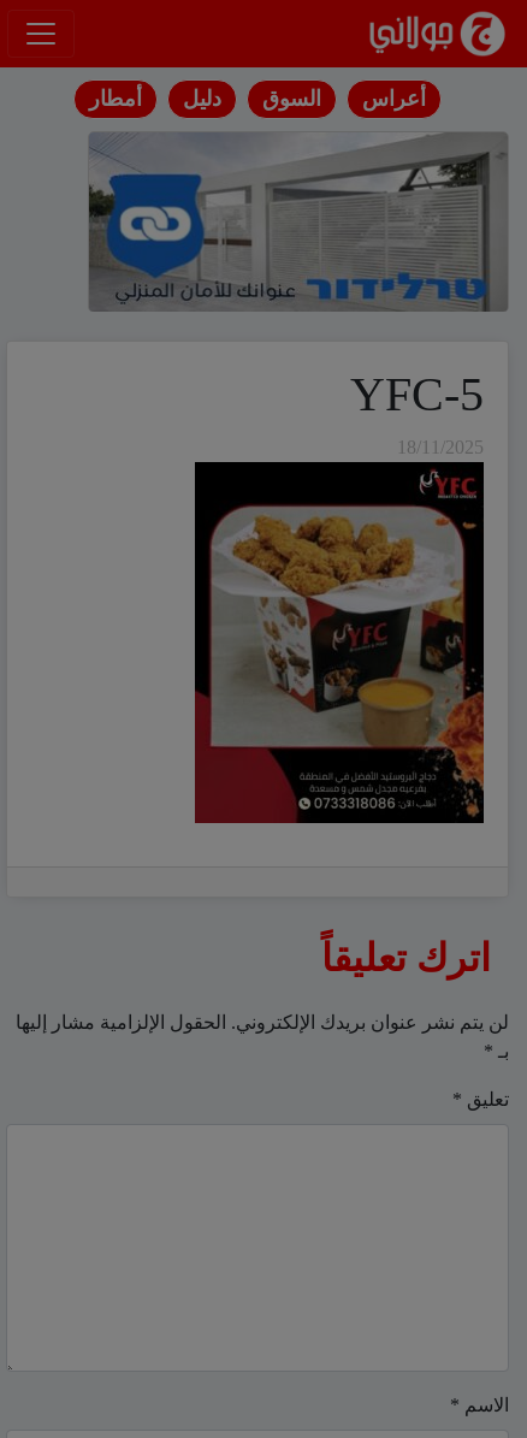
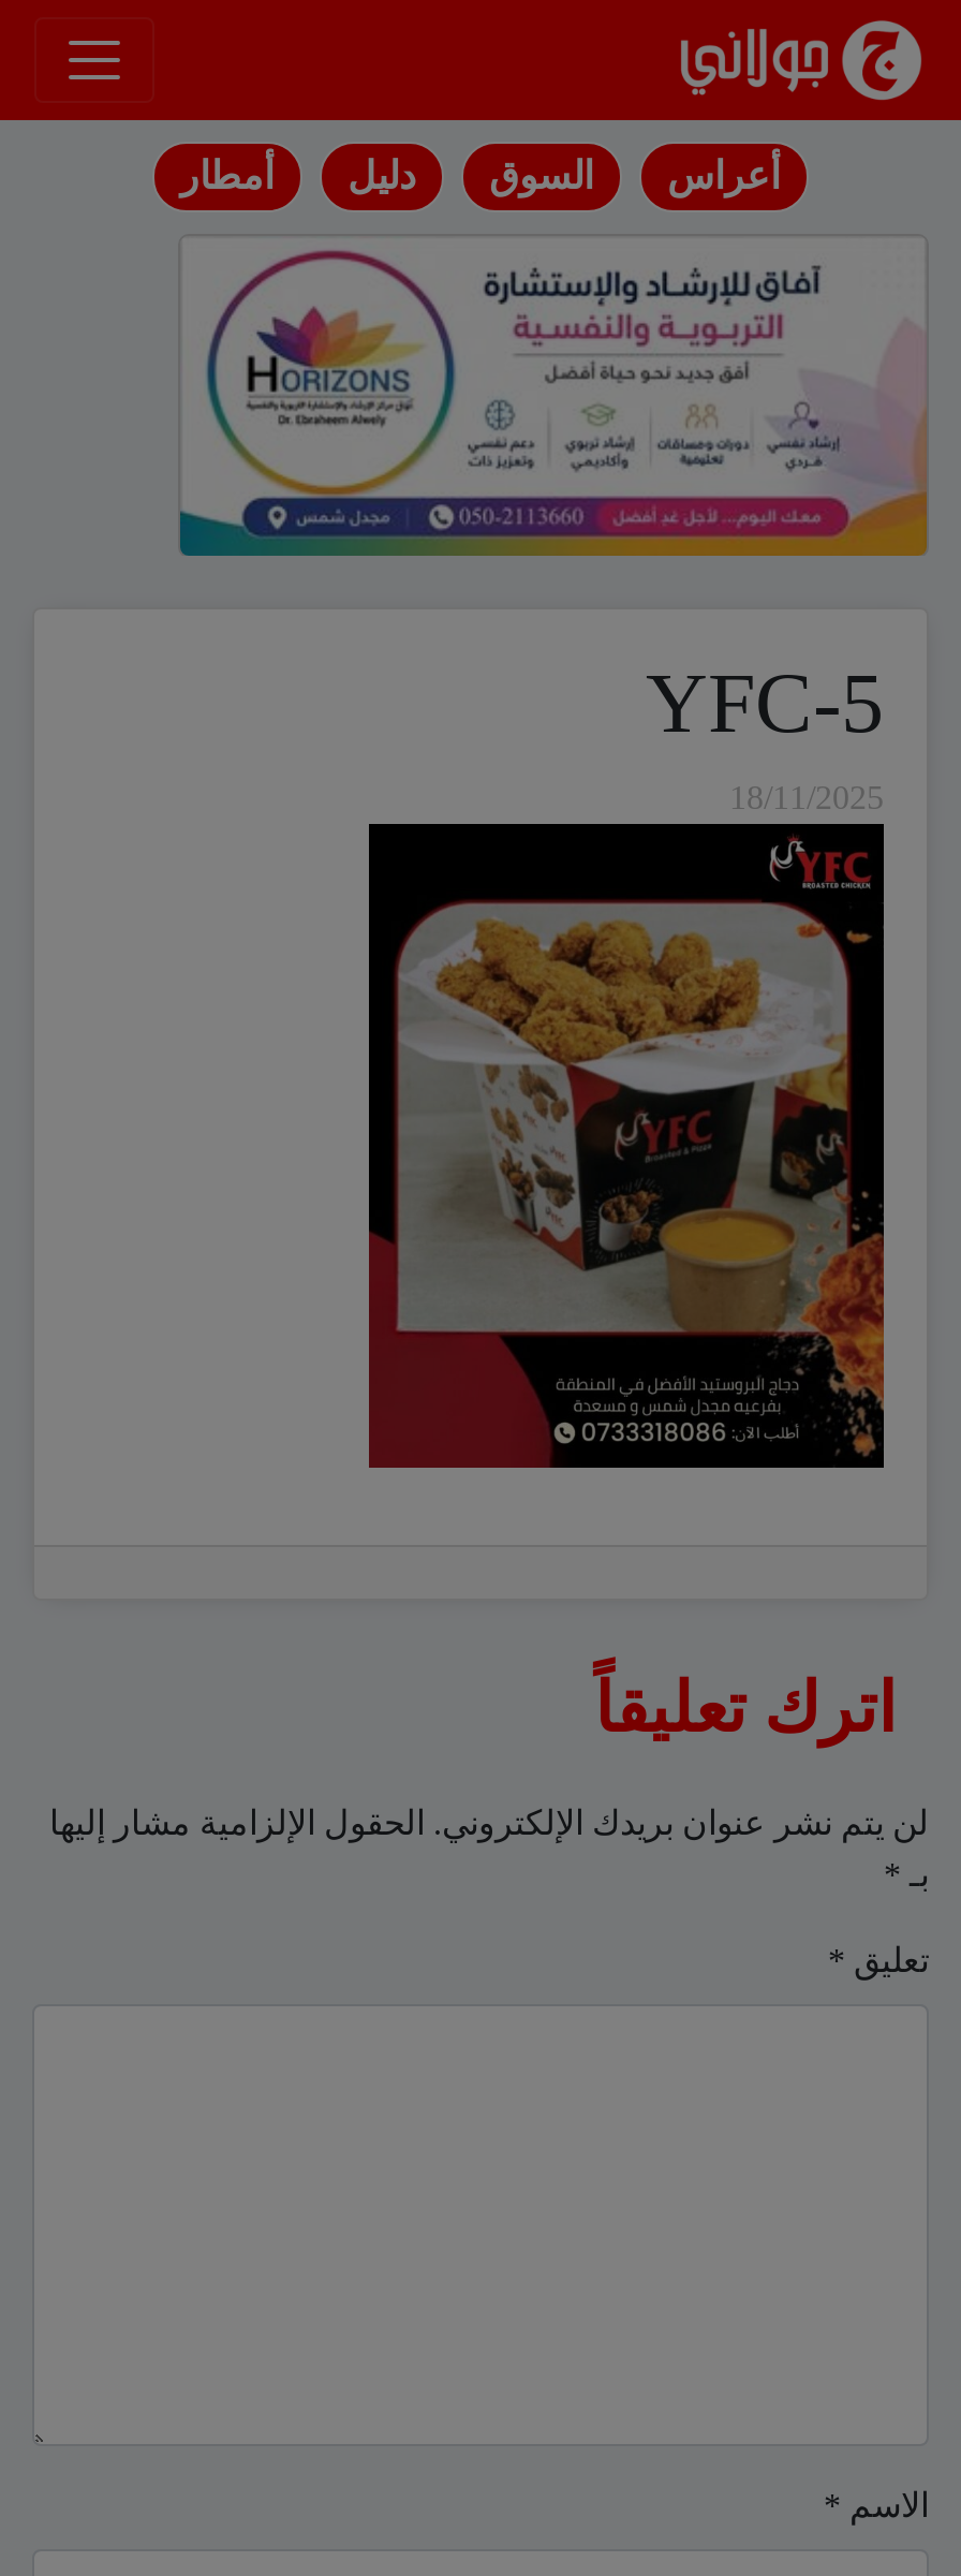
[88,132,508,313] [image] -> [180,238,929,558] [image]

